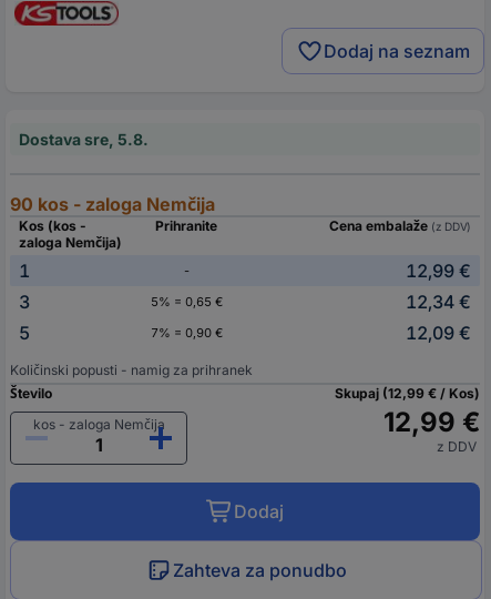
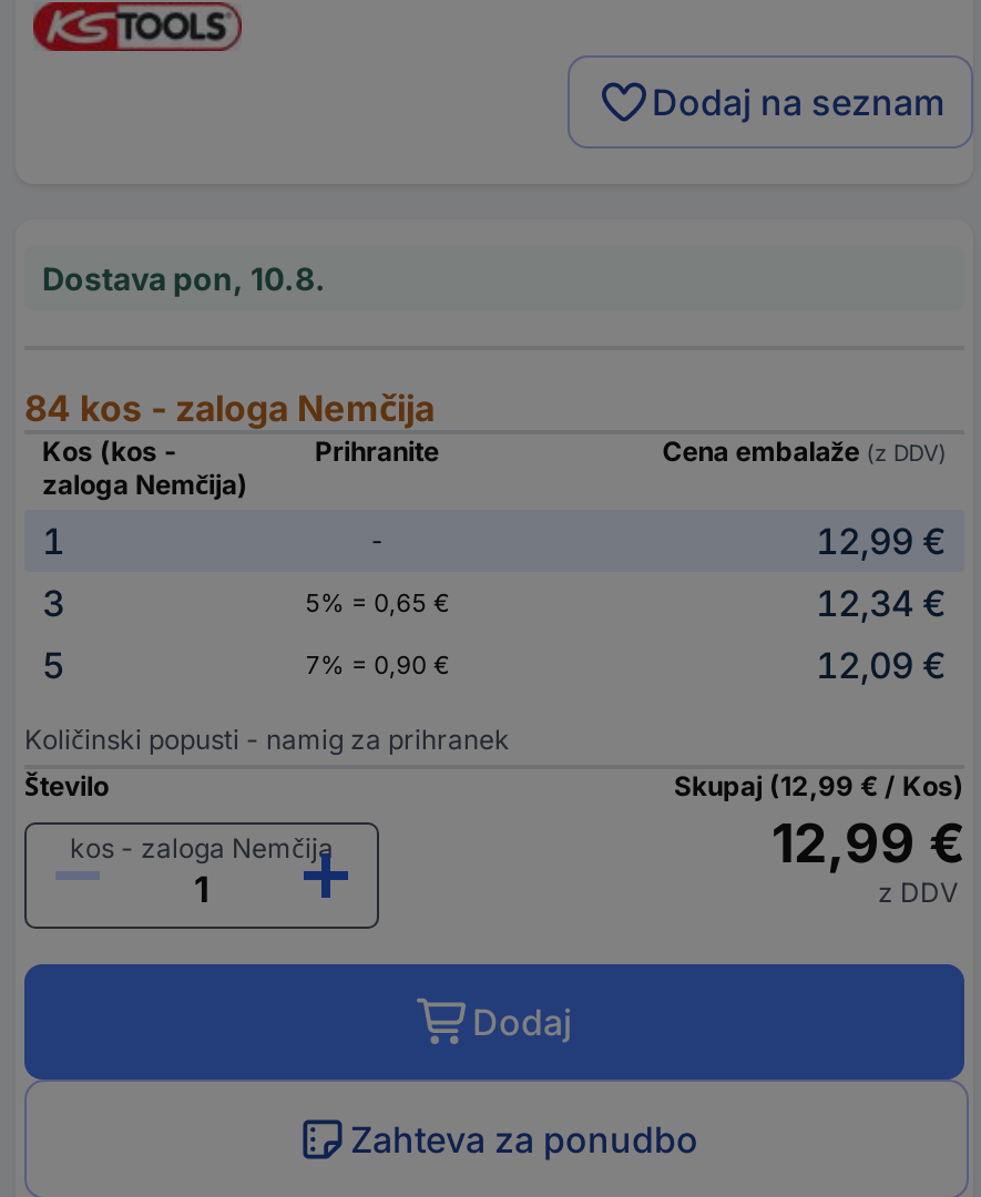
[19,129,149,148] Dostava sre, 5.8. -> [42,259,326,296] Dostava pon, 10.8.
[10,193,215,215] 90 kos - zaloga Nemčija -> [24,385,435,429] 84 kos - zaloga Nemčija

